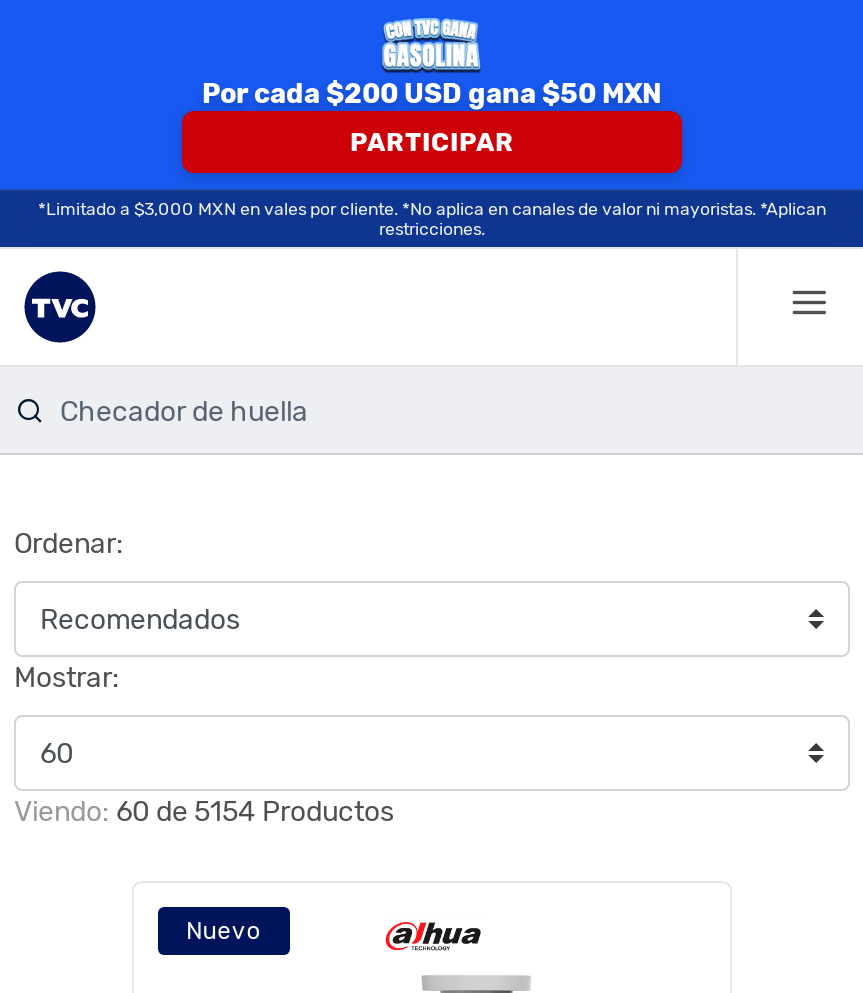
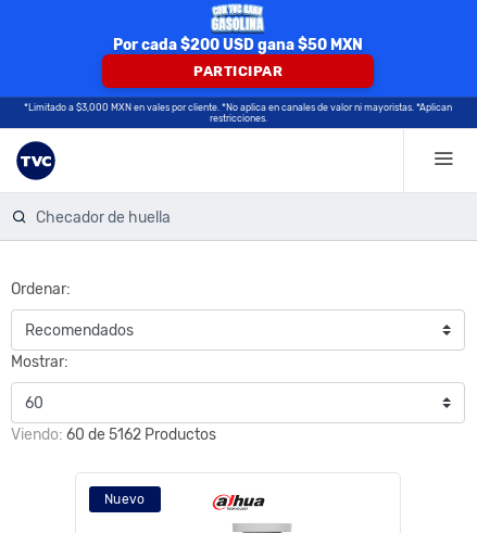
[60,394,78,428] C -> [36,208,171,226] Checador de huella
[14,795,394,829] Viendo: 60 de 5154 Productos -> [11,426,216,444] Viendo: 60 de 5162 Productos

